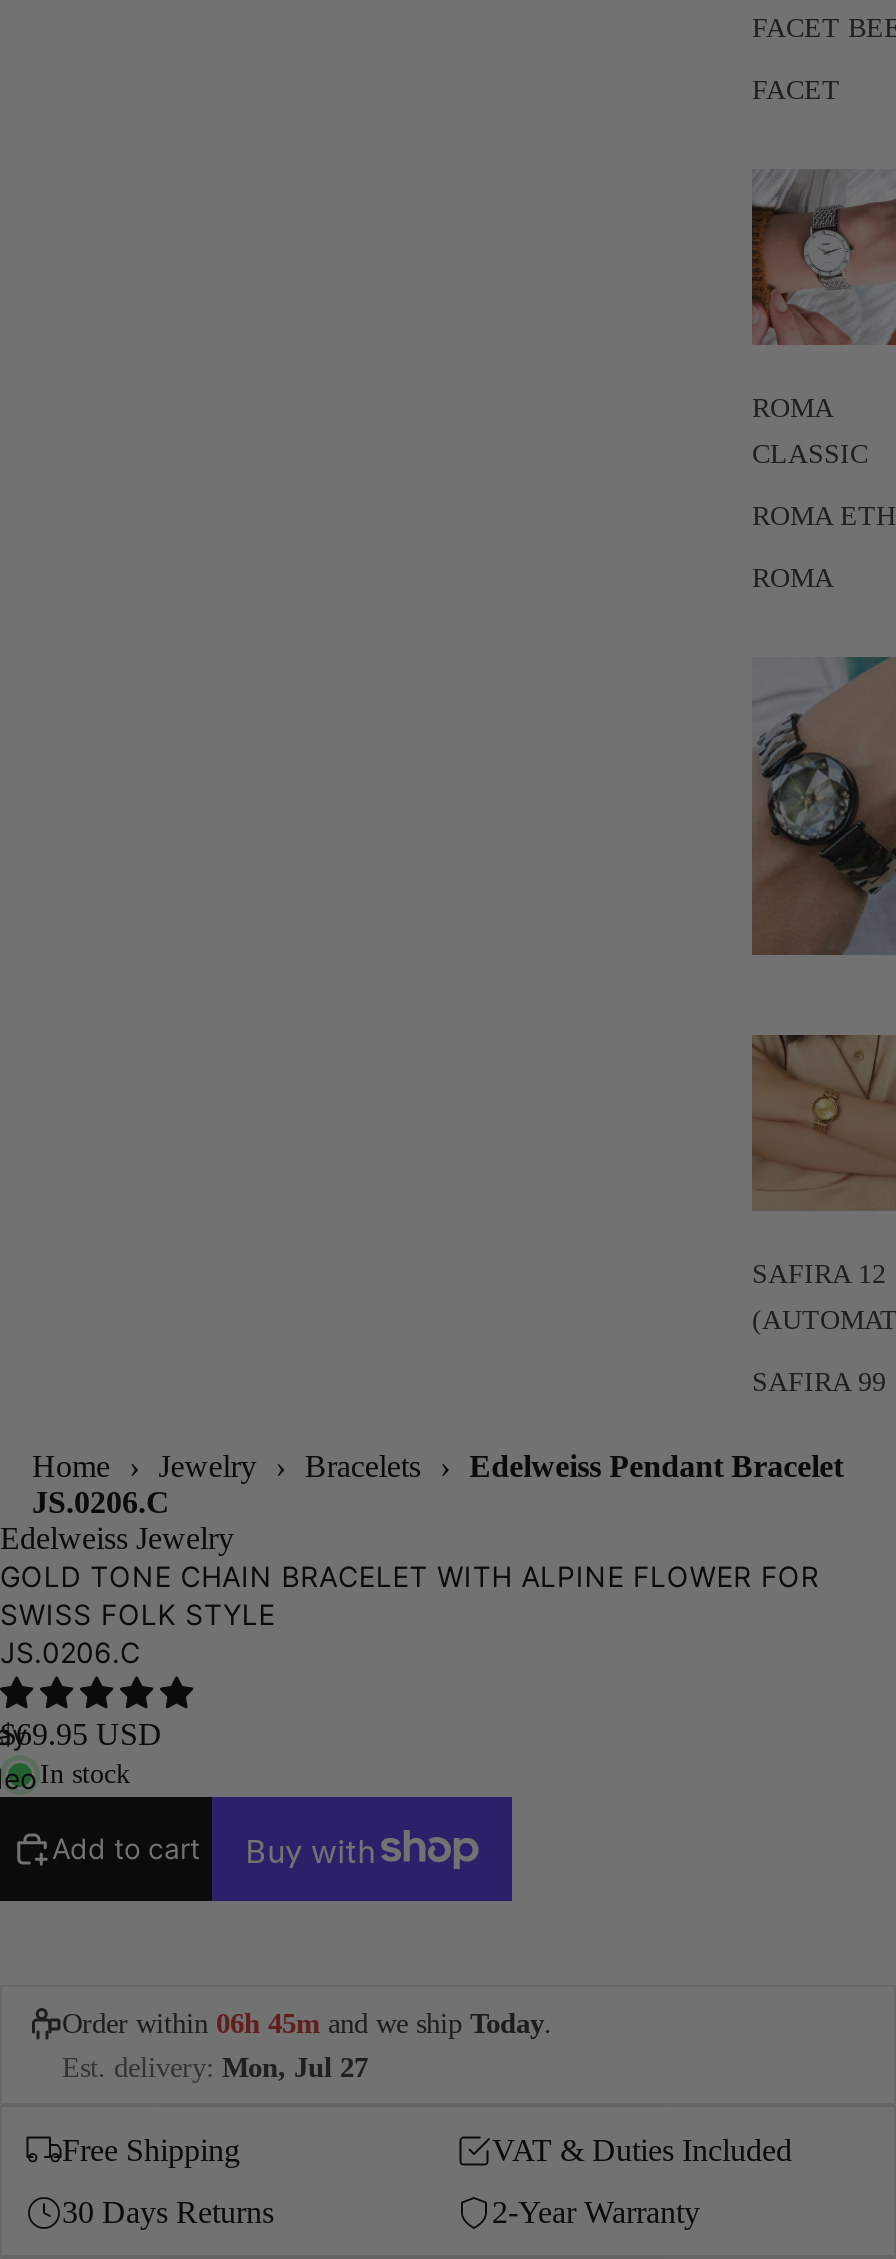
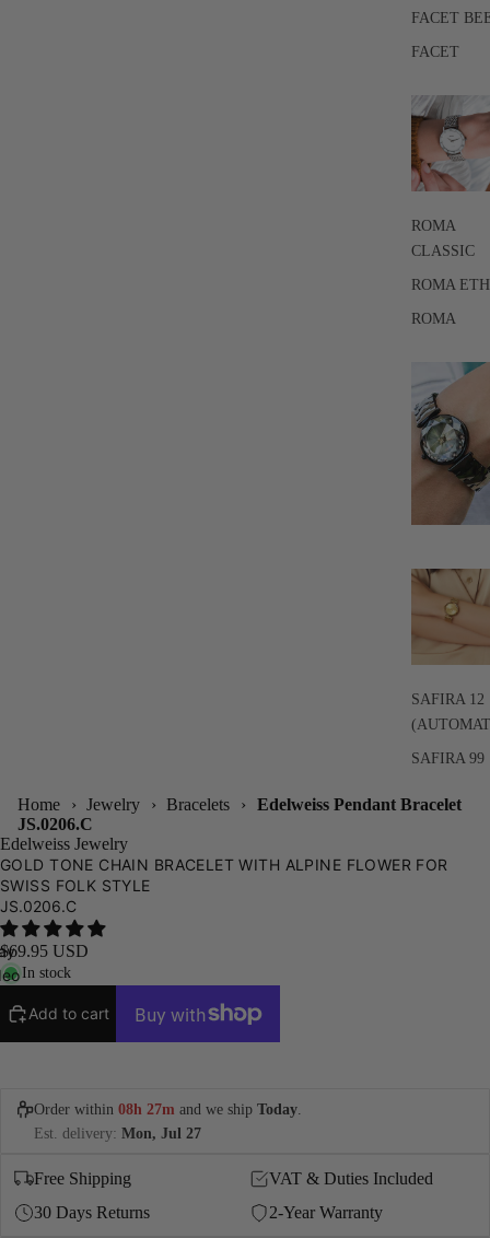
[62,2007,552,2039] Order within 06h 45m and we ship Today. -> [34,1100,302,1118] Order within 08h 27m and we ship Today.

